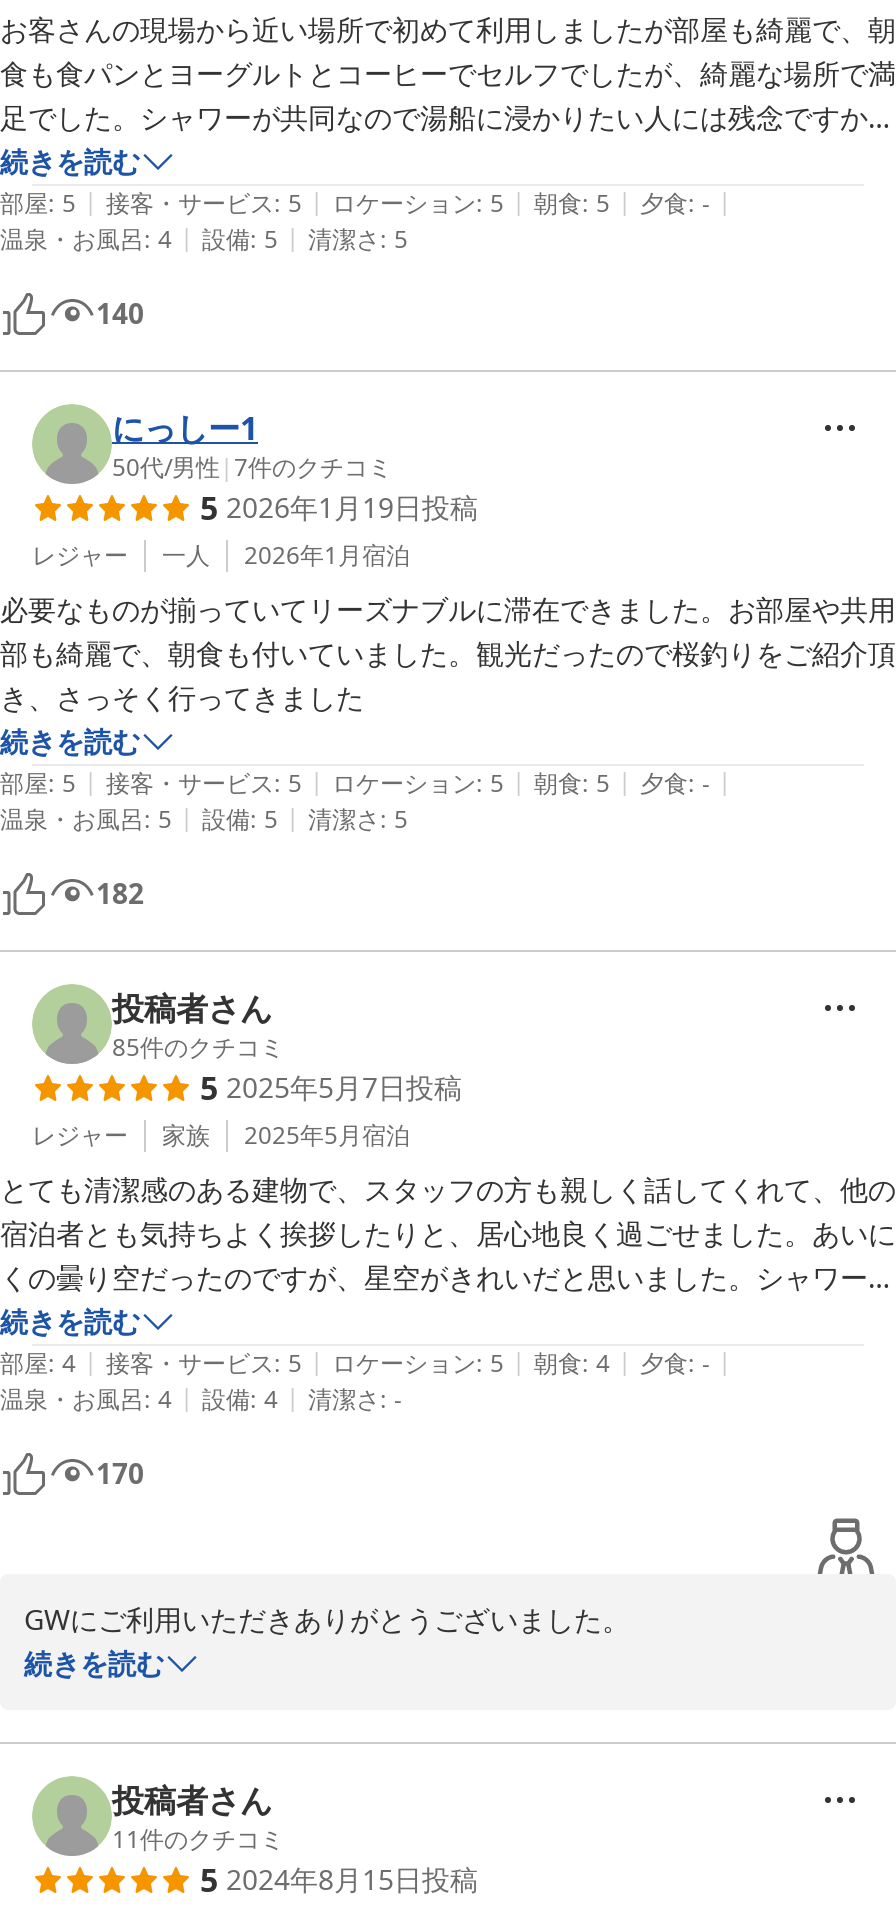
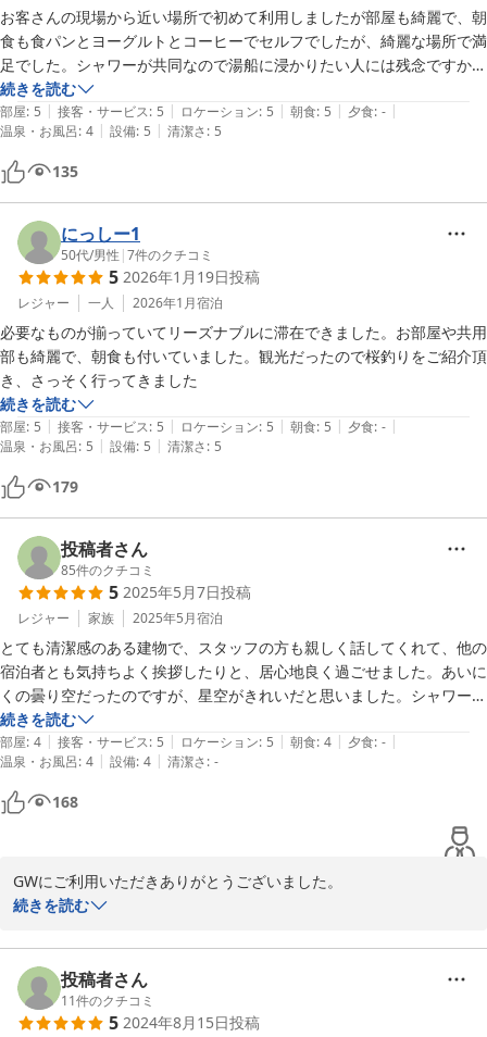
[96,294,144,332] 140 -> [52,161,78,182] 135
[96,874,144,912] 182 -> [52,476,78,497] 179
[96,1454,144,1492] 170 -> [52,791,78,812] 168

